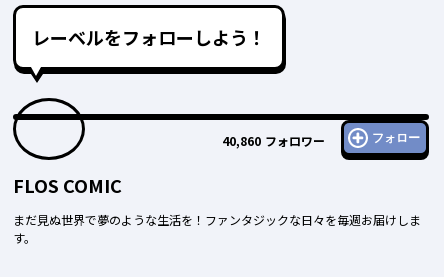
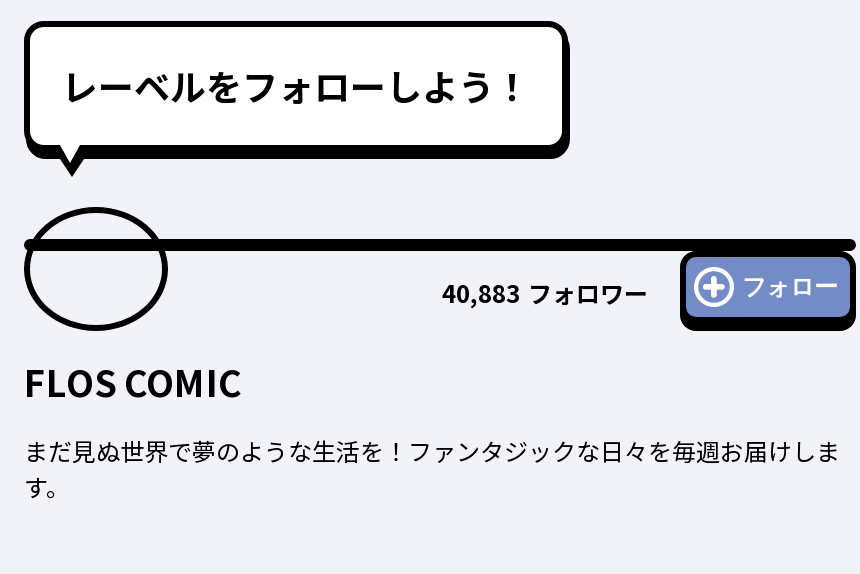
[222,131,325,148] 40,860 フォロワー -> [442,274,648,308] 40,883 フォロワー

